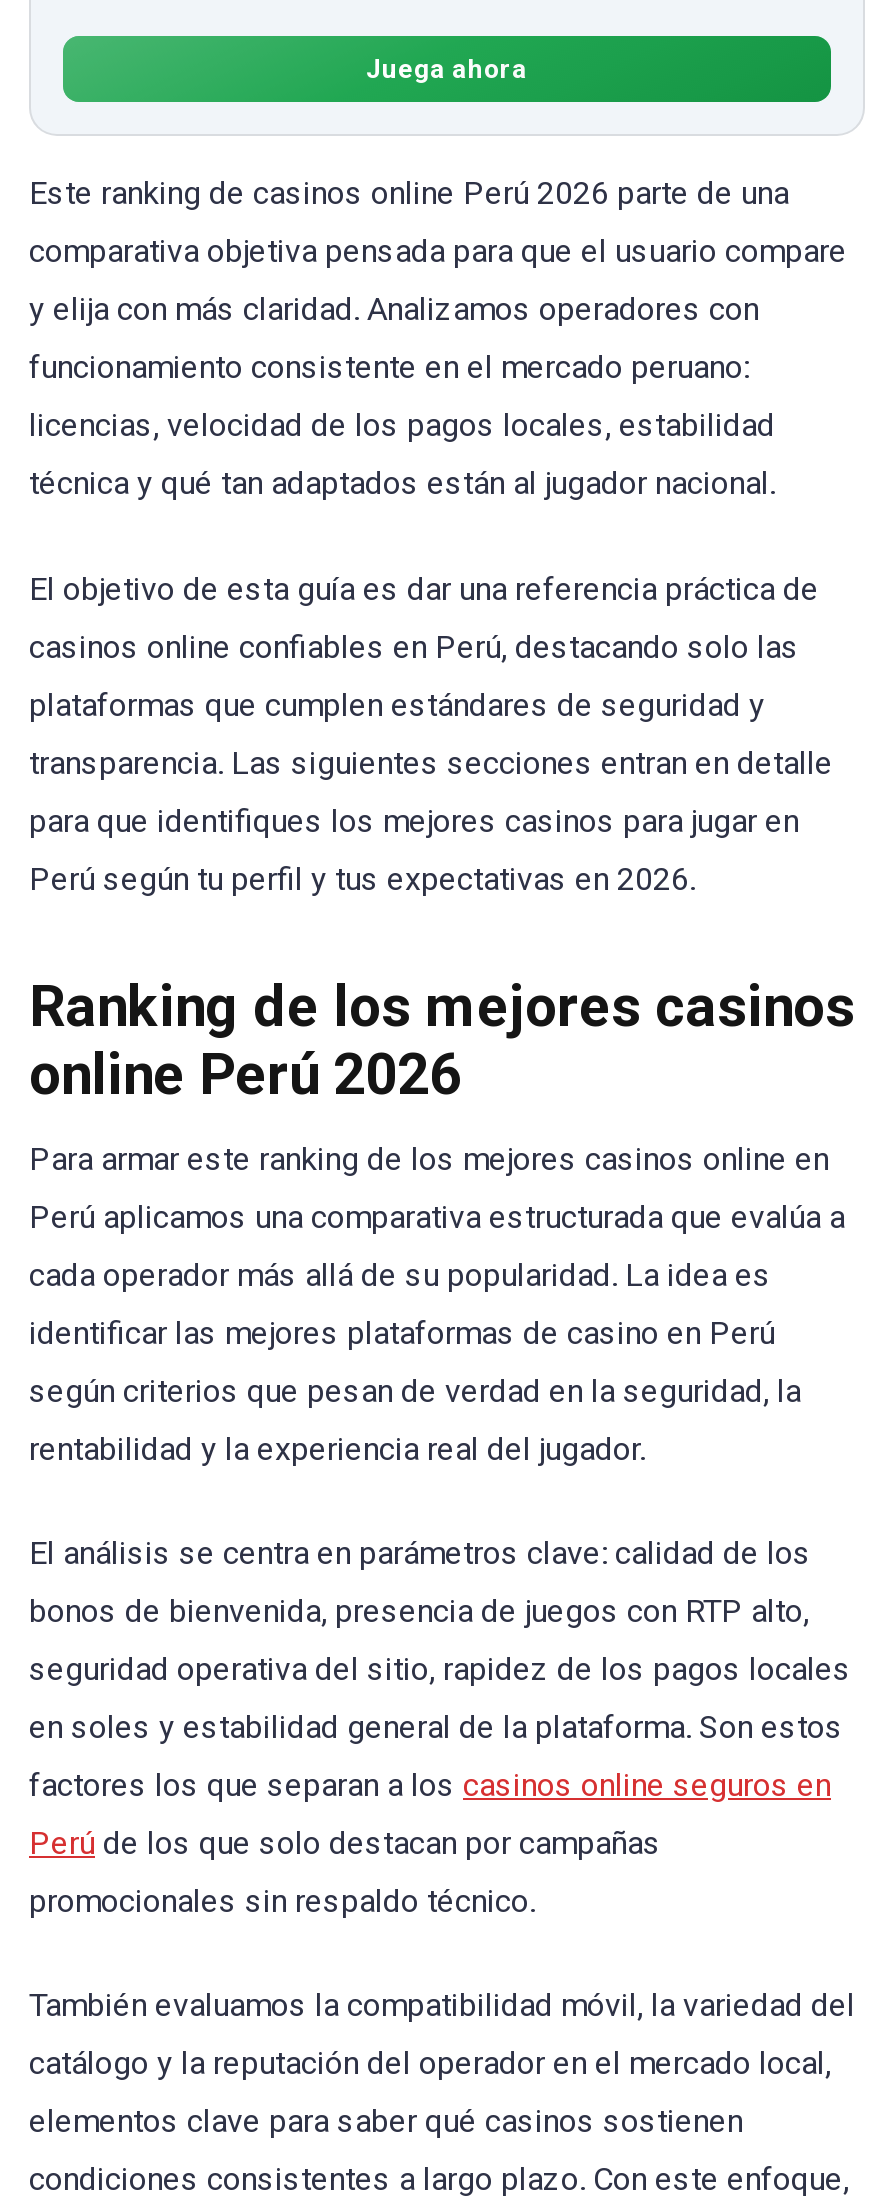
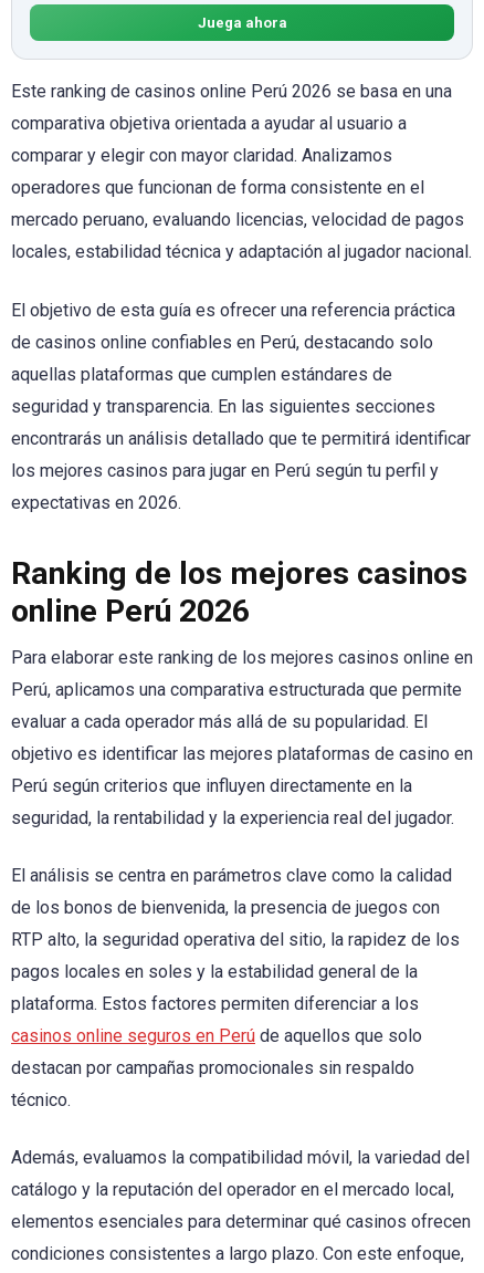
[29,175,847,897] Este ranking de casinos online Perú 2026 parte de una | comparativa objetiva pensada para que el usuario compare | y elija con más claridad. Analizamos operadores con | funcionamiento consistente en el mercado peruano: | licencias, velocidad de los pagos locales, estabilidad | técnica y qué tan adaptados están al jugador nacional. | El objetivo de esta guía es dar una referencia práctica de | casinos online confiables en Perú, destacando solo las | plataformas que cumplen estándares de seguridad y | transparencia. Las siguientes secciones entran en detalle | para que identifiques los mejores casinos para jugar en | Perú según tu perfil y tus expectativas en 2026. -> [11,81,472,513] Este ranking de casinos online Perú 2026 se basa en una | comparativa objetiva orientada a ayudar al usuario a | comparar y elegir con mayor claridad. Analizamos | operadores que funcionan de forma consistente en el | mercado peruano, evaluando licencias, velocidad de pagos | locales, estabilidad técnica y adaptación al jugador nacional. | El objetivo de esta guía es ofrecer una referencia práctica | de casinos online confiables en Perú, destacando solo | aquellas plataformas que cumplen estándares de | seguridad y transparencia. En las siguientes secciones | encontrarás un análisis detallado que te permitirá identificar | los mejores casinos para jugar en Perú según tu perfil y | expectativas en 2026.
[29,1139,855,2024] Para armar este ranking de los mejores casinos online en | Perú aplicamos una comparativa estructurada que evalúa a | cada operador más allá de su popularidad. La idea es | identificar las mejores plataformas de casino en Perú | según criterios que pesan de verdad en la seguridad, la | rentabilidad y la experiencia real del jugador. | El análisis se centra en parámetros clave: calidad de los | bonos de bienvenida, presencia de juegos con RTP alto, | seguridad operativa del sitio, rapidez de los pagos locales | en soles y estabilidad general de la plataforma. Son estos | factores los que separan a los casinos online seguros en | Perú de los que solo destacan por campañas | promocionales sin respaldo técnico. | También evaluamos la compatibilidad móvil, la variedad del -> [11,647,473,1168] Para elaborar este ranking de los mejores casinos online en | Perú, aplicamos una comparativa estructurada que permite | evaluar a cada operador más allá de su popularidad. El | objetivo es identificar las mejores plataformas de casino en | Perú según criterios que influyen directamente en la | seguridad, la rentabilidad y la experiencia real del jugador. | El análisis se centra en parámetros clave como la calidad | de los bonos de bienvenida, la presencia de juegos con | RTP alto, la seguridad operativa del sitio, la rapidez de los | pagos locales en soles y la estabilidad general de la | plataforma. Estos factores permiten diferenciar a los | casinos online seguros en Perú de aquellos que solo | destacan por campañas promocionales sin respaldo | técnico. | Además, evaluamos la compatibilidad móvil, la variedad del
[29,2102,743,2140] elementos clave para saber qué casinos sostienen -> [11,1211,471,1232] elementos esenciales para determinar qué casinos ofrecen

